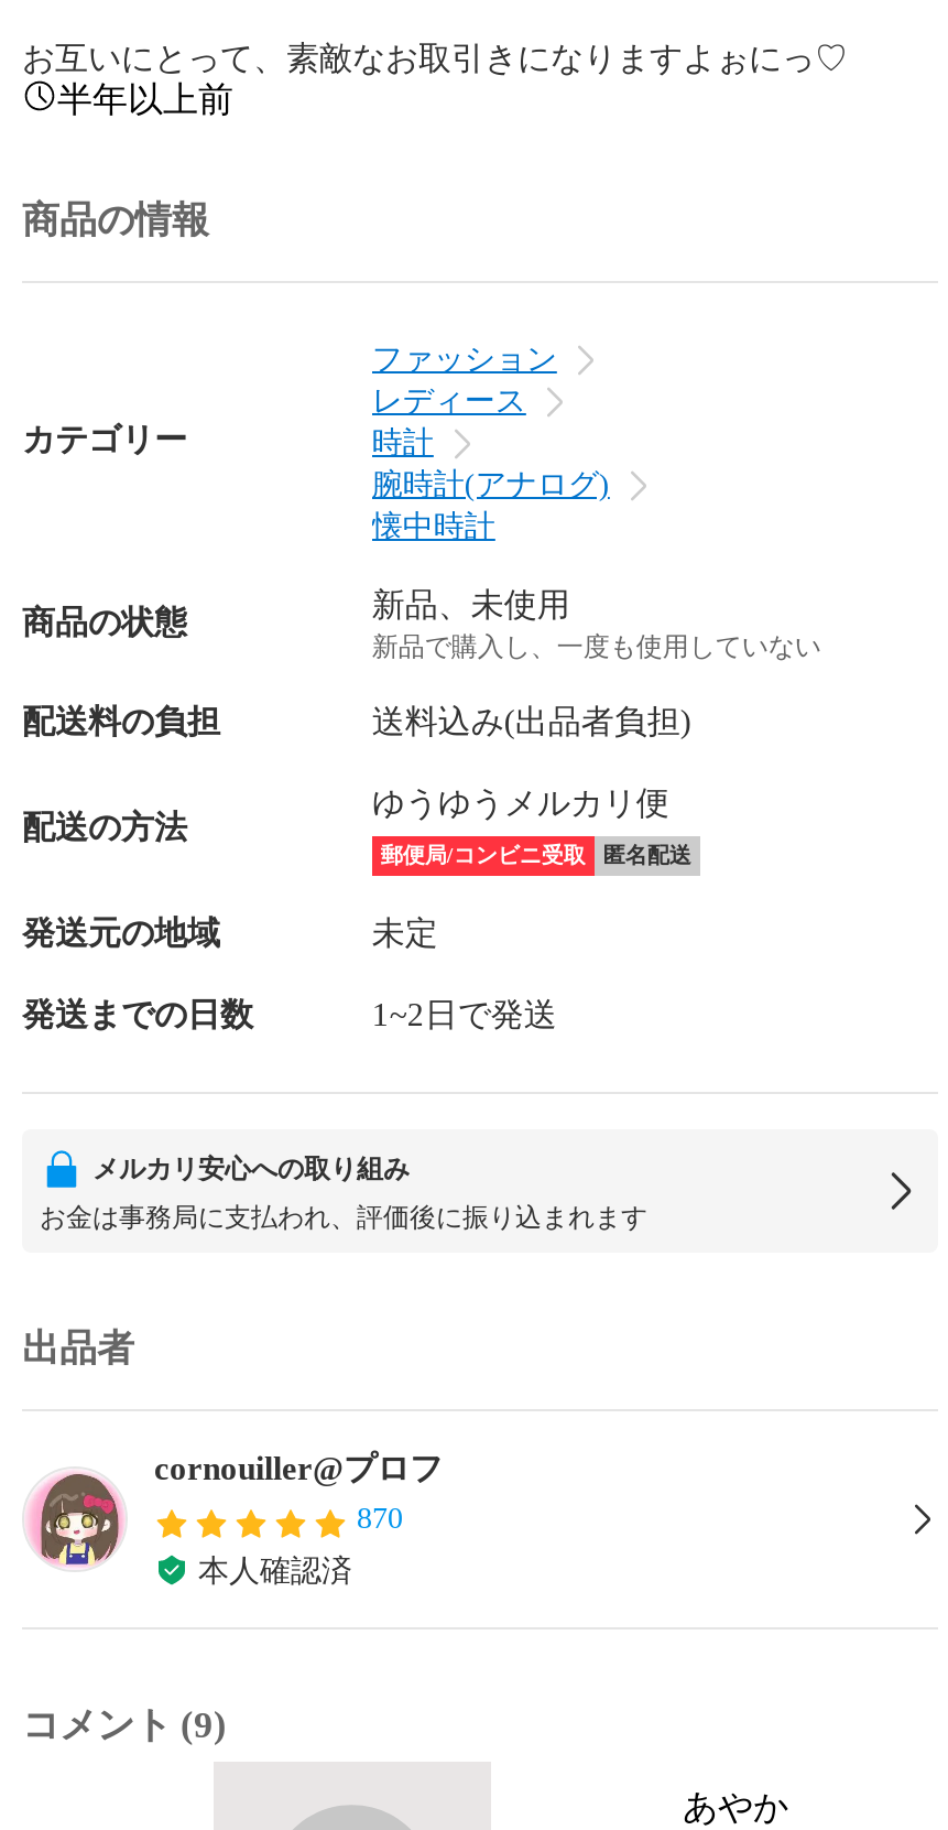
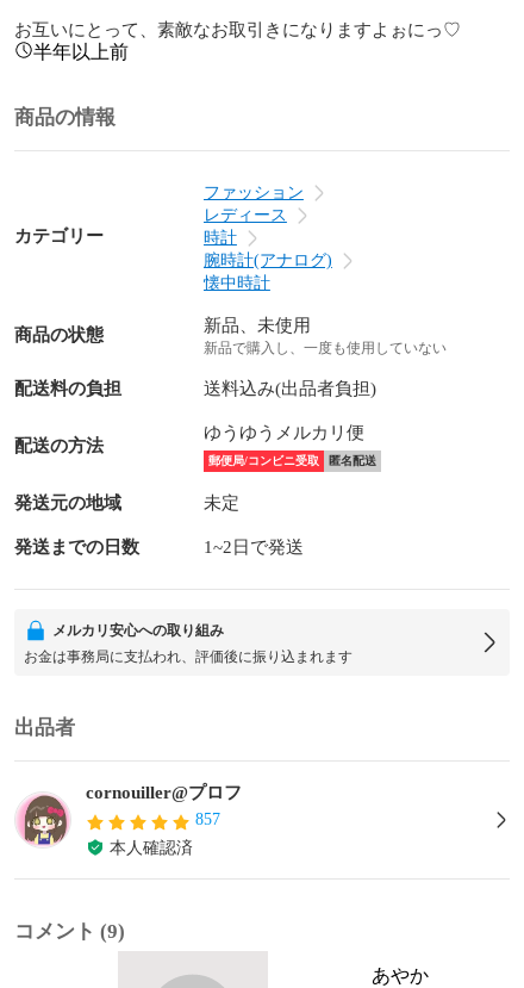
[357,1501,403,1534] 870 -> [195,810,220,828] 857

